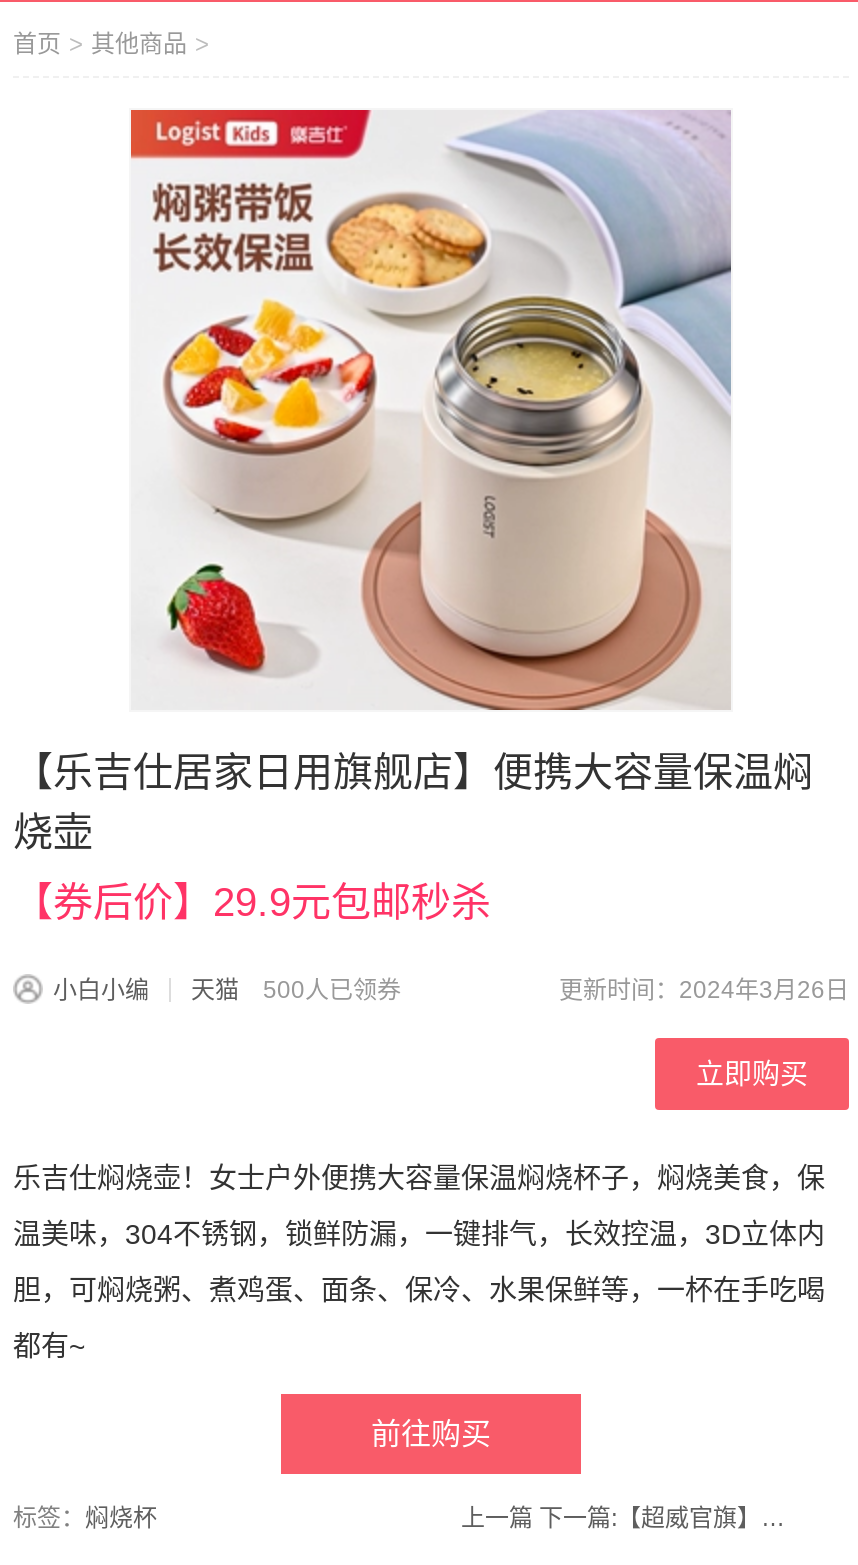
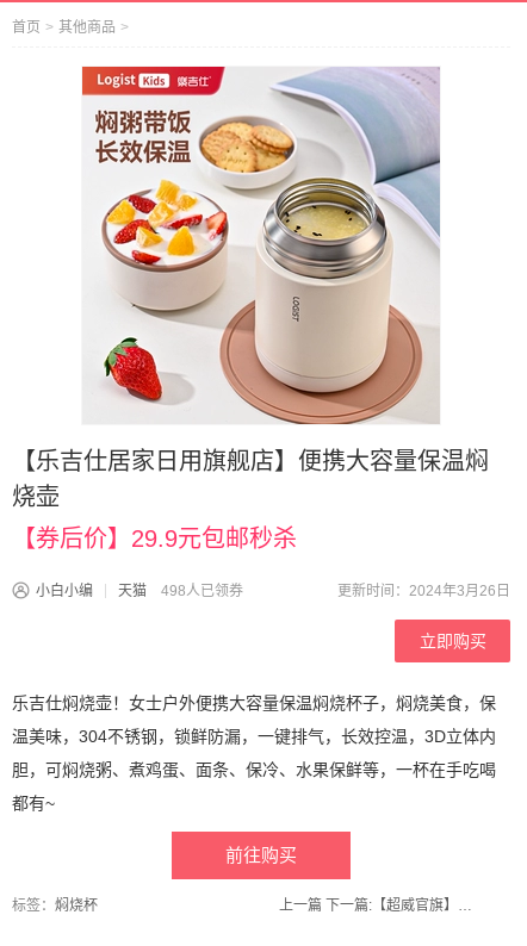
[53,976,401,1004] 小白小编 天猫 500人已领券 -> [36,583,243,599] 小白小编 天猫 498人已领券

